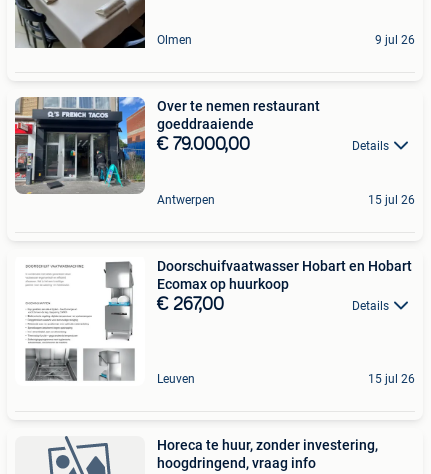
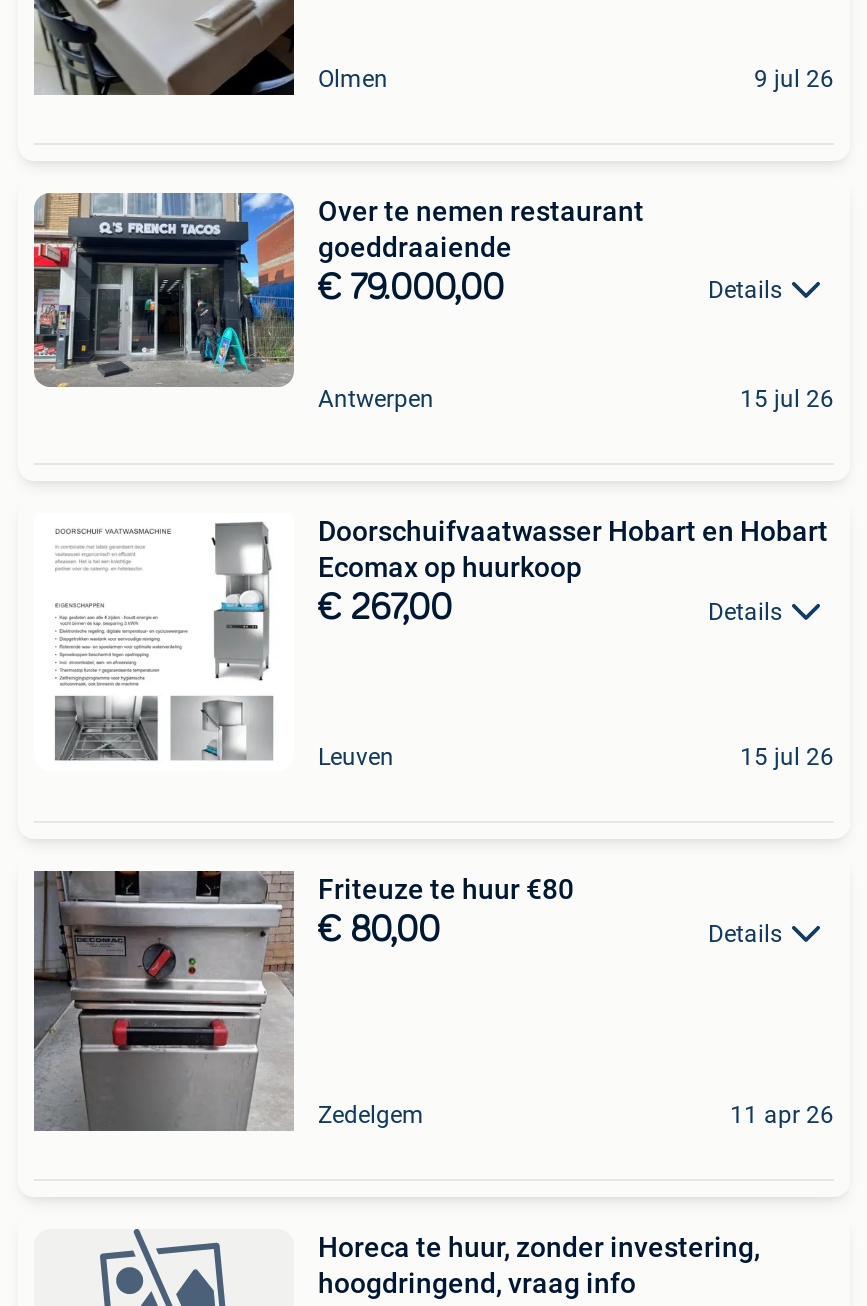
none -> [32,868,782,1134] [image] | Friteuze te huur €80 | € 80,00 | Details
none -> [318,1102,834,1130] Zedelgem | 11 apr 26

